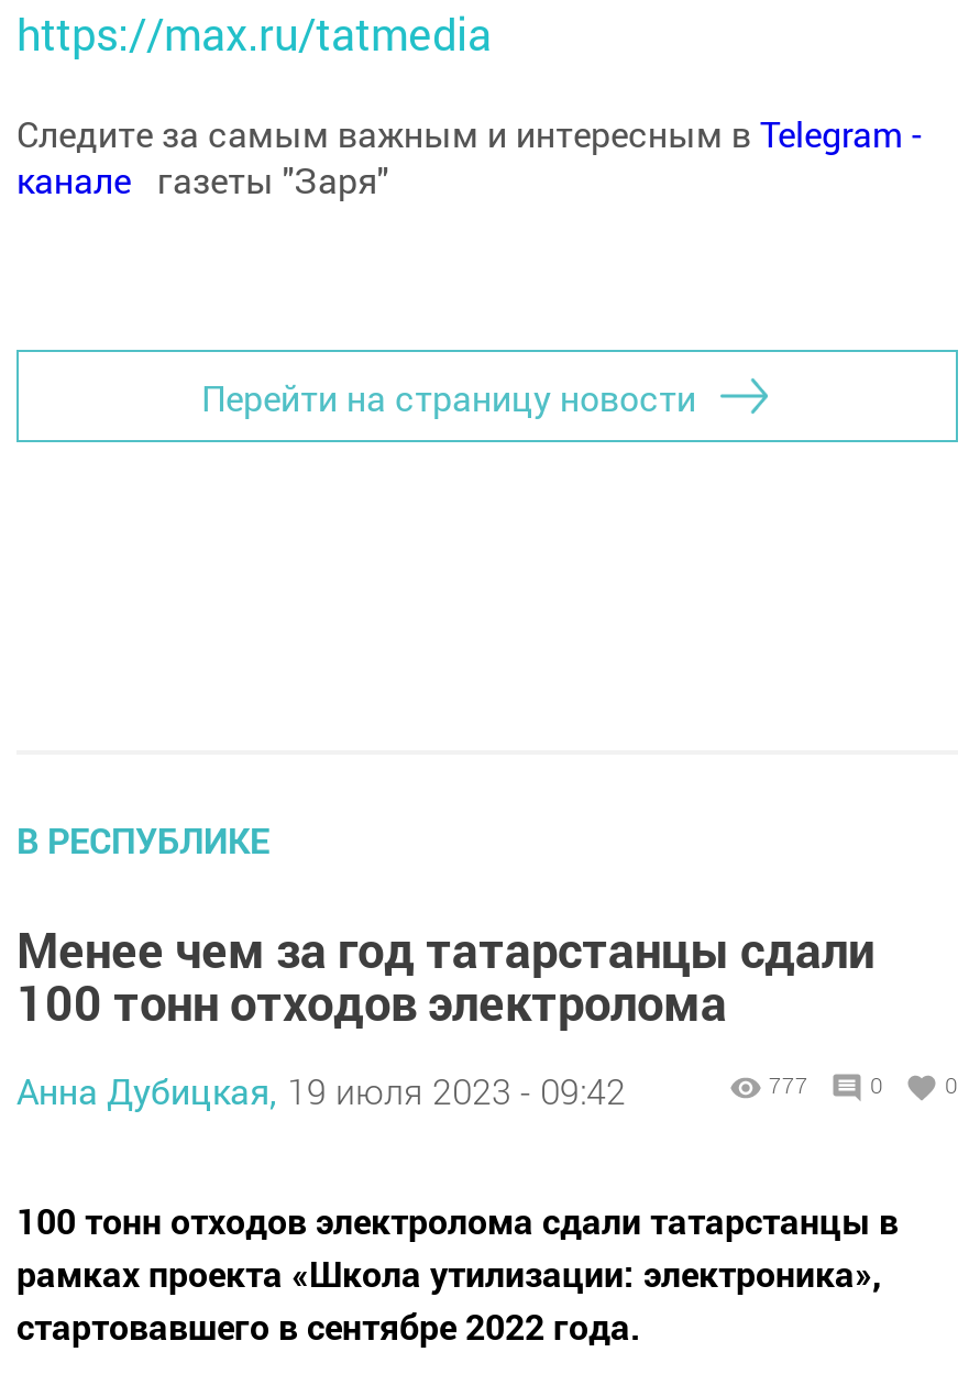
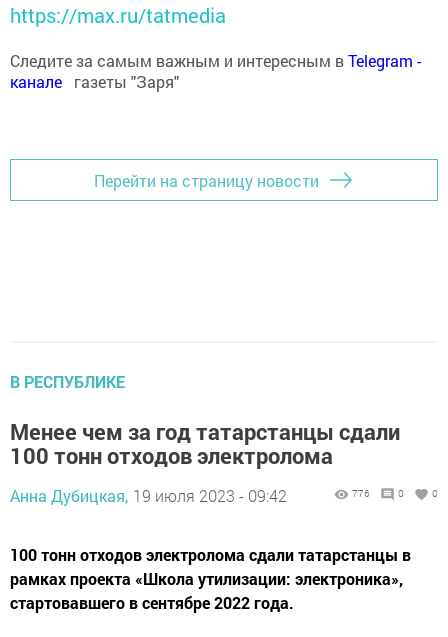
[769,1072,808,1101] 777 -> [352,487,370,500] 776

